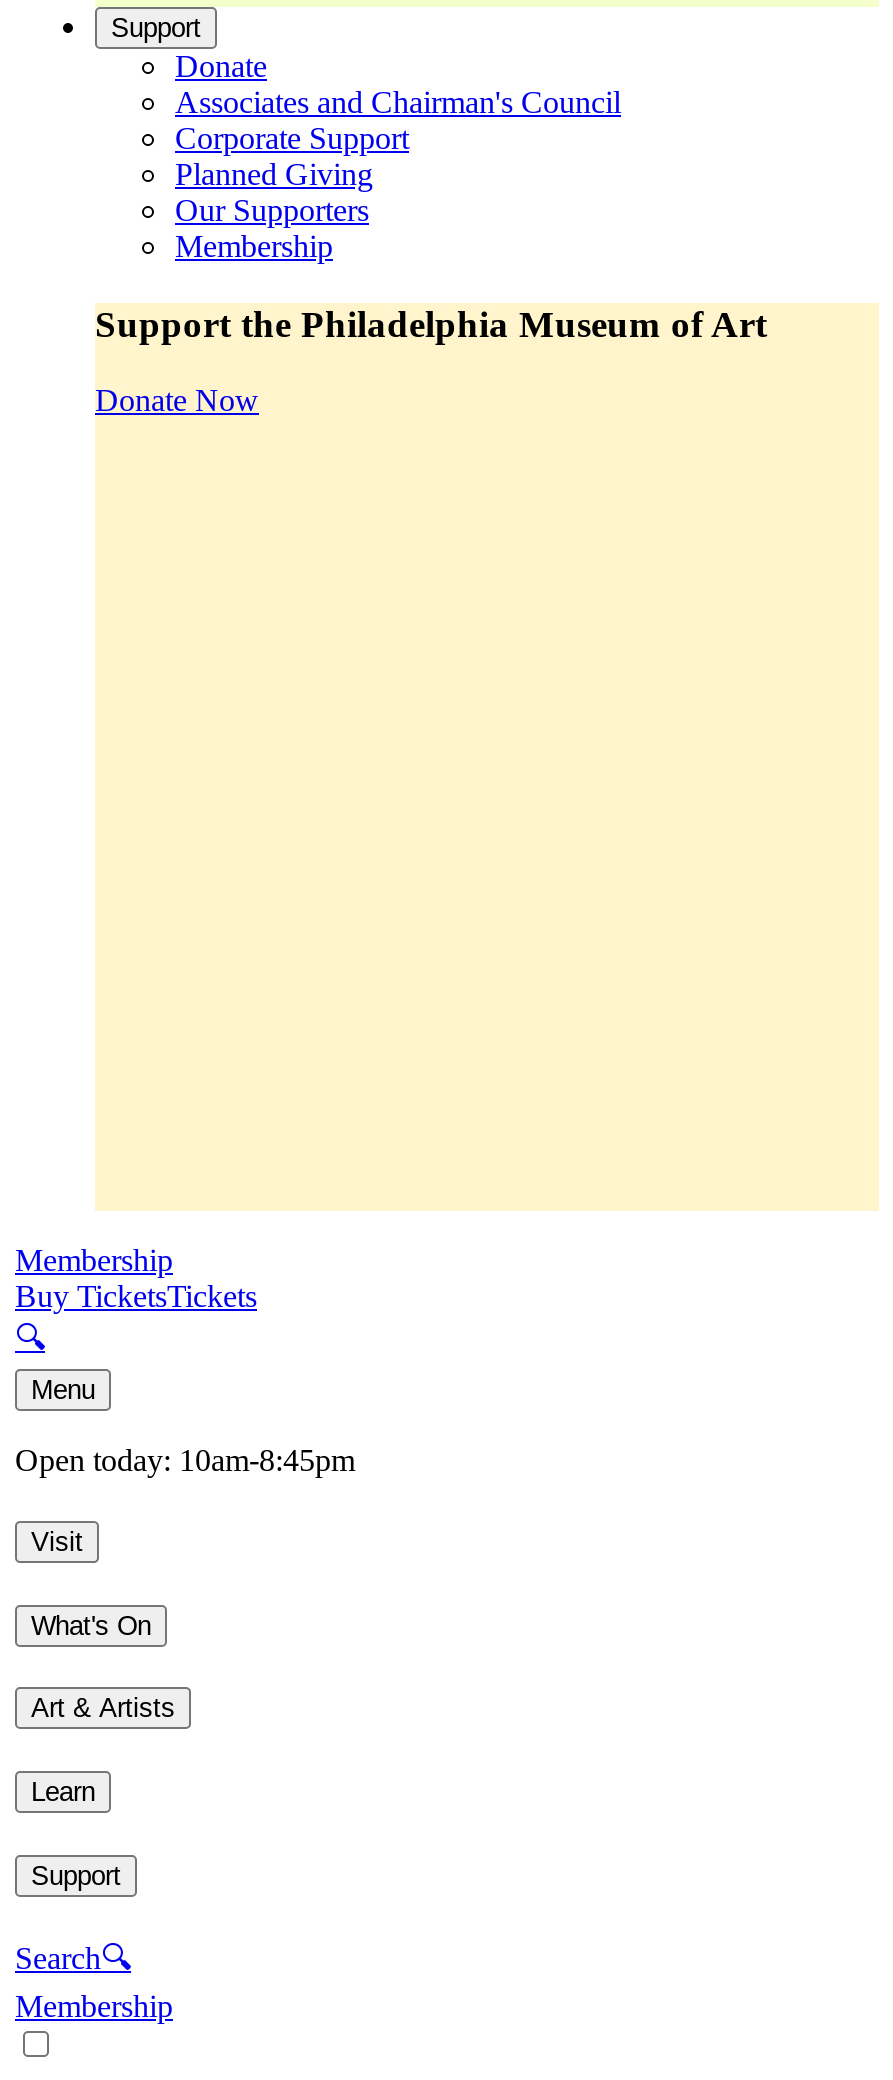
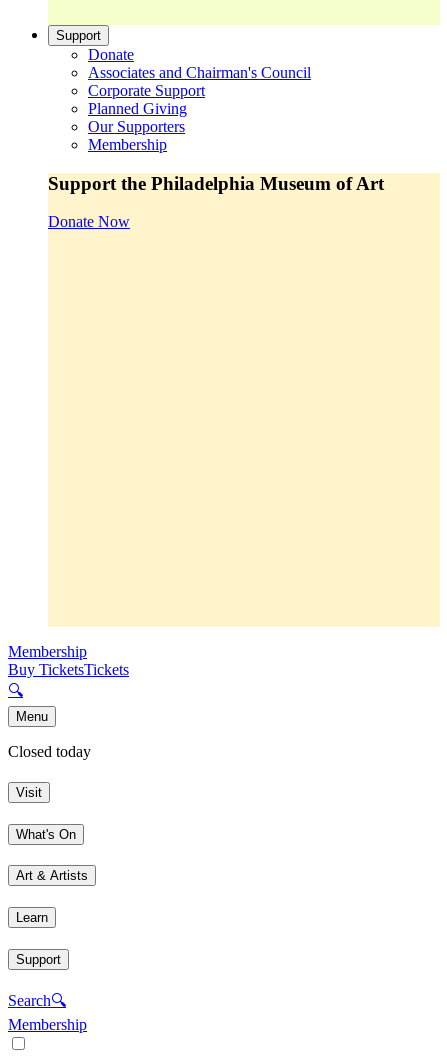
[15,1444,355,1478] Open today: 10am-8:45pm -> [8,743,91,760] Closed today

